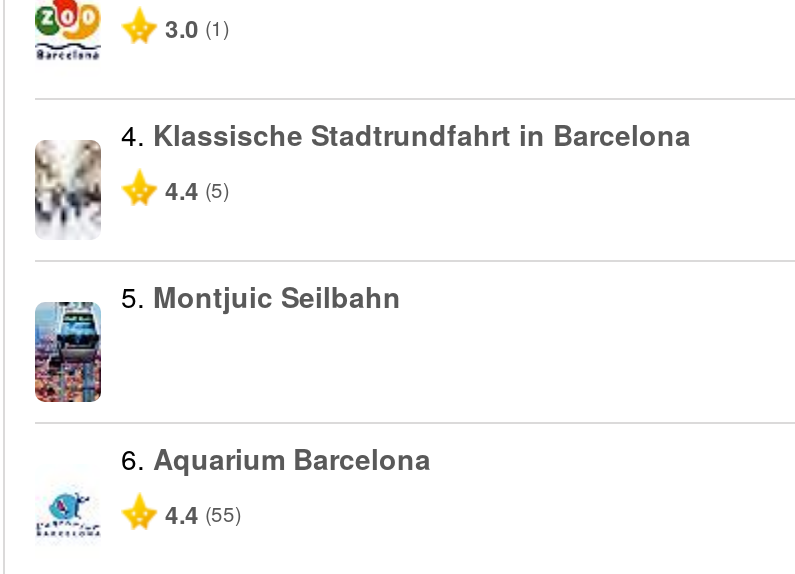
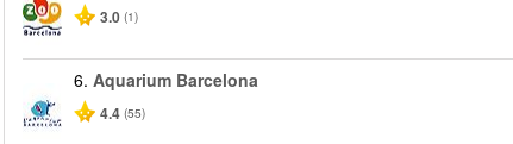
[33,114,691,316] [image] | 4. Klassische Stadtrundfahrt in Barcelona | 4.4 (5) | 5. Montjuic Seilbahn -> none
[33,300,103,404] [image] -> none

